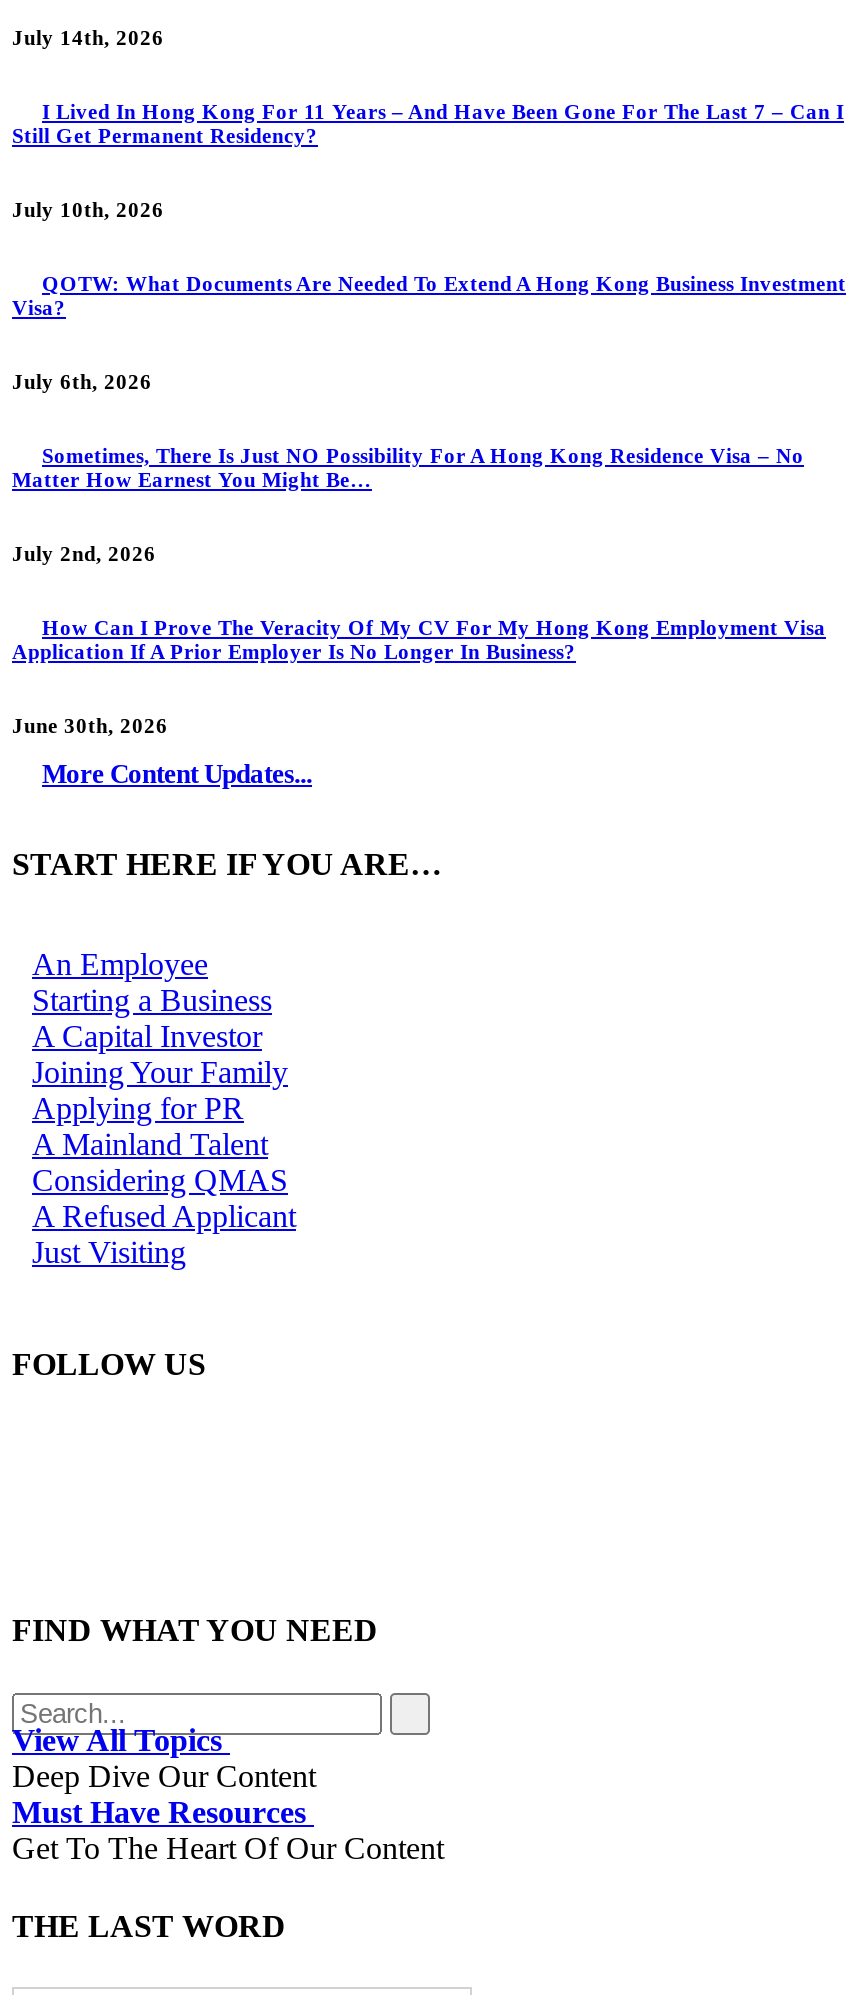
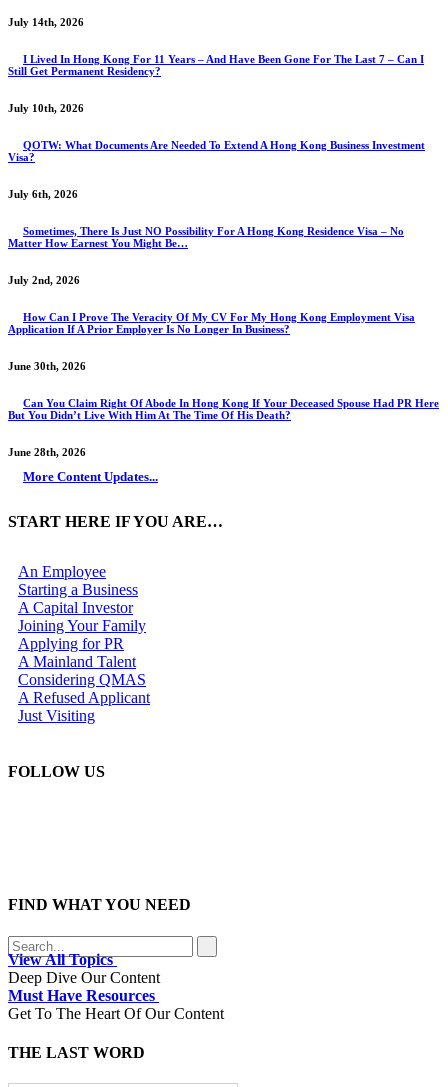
none -> [8,396,439,457] Can You Claim Right Of Abode In Hong Kong If Your Deceased Spouse Had PR Here | But You Didn’t Live With Him At The Time Of His Death? | June 28th, 2026

